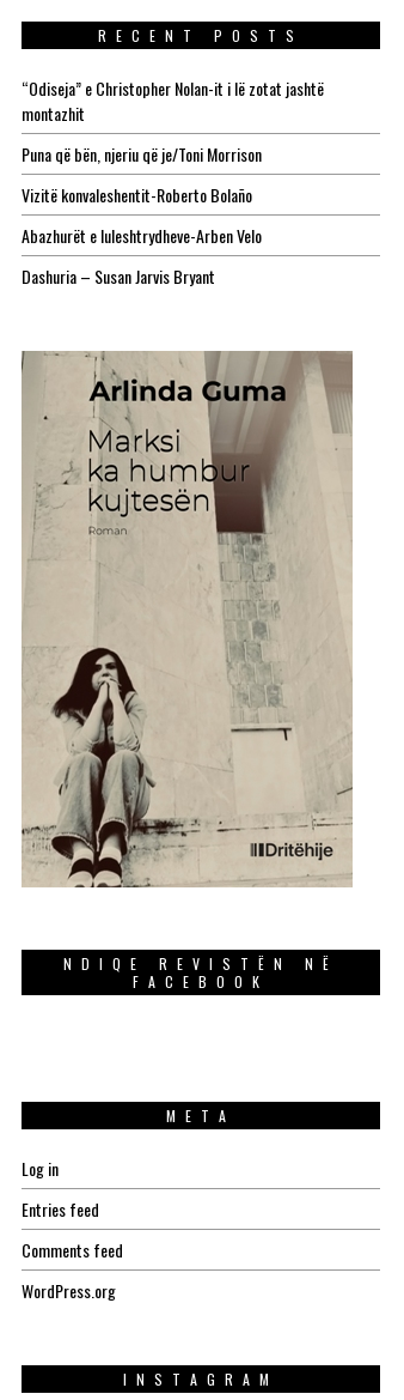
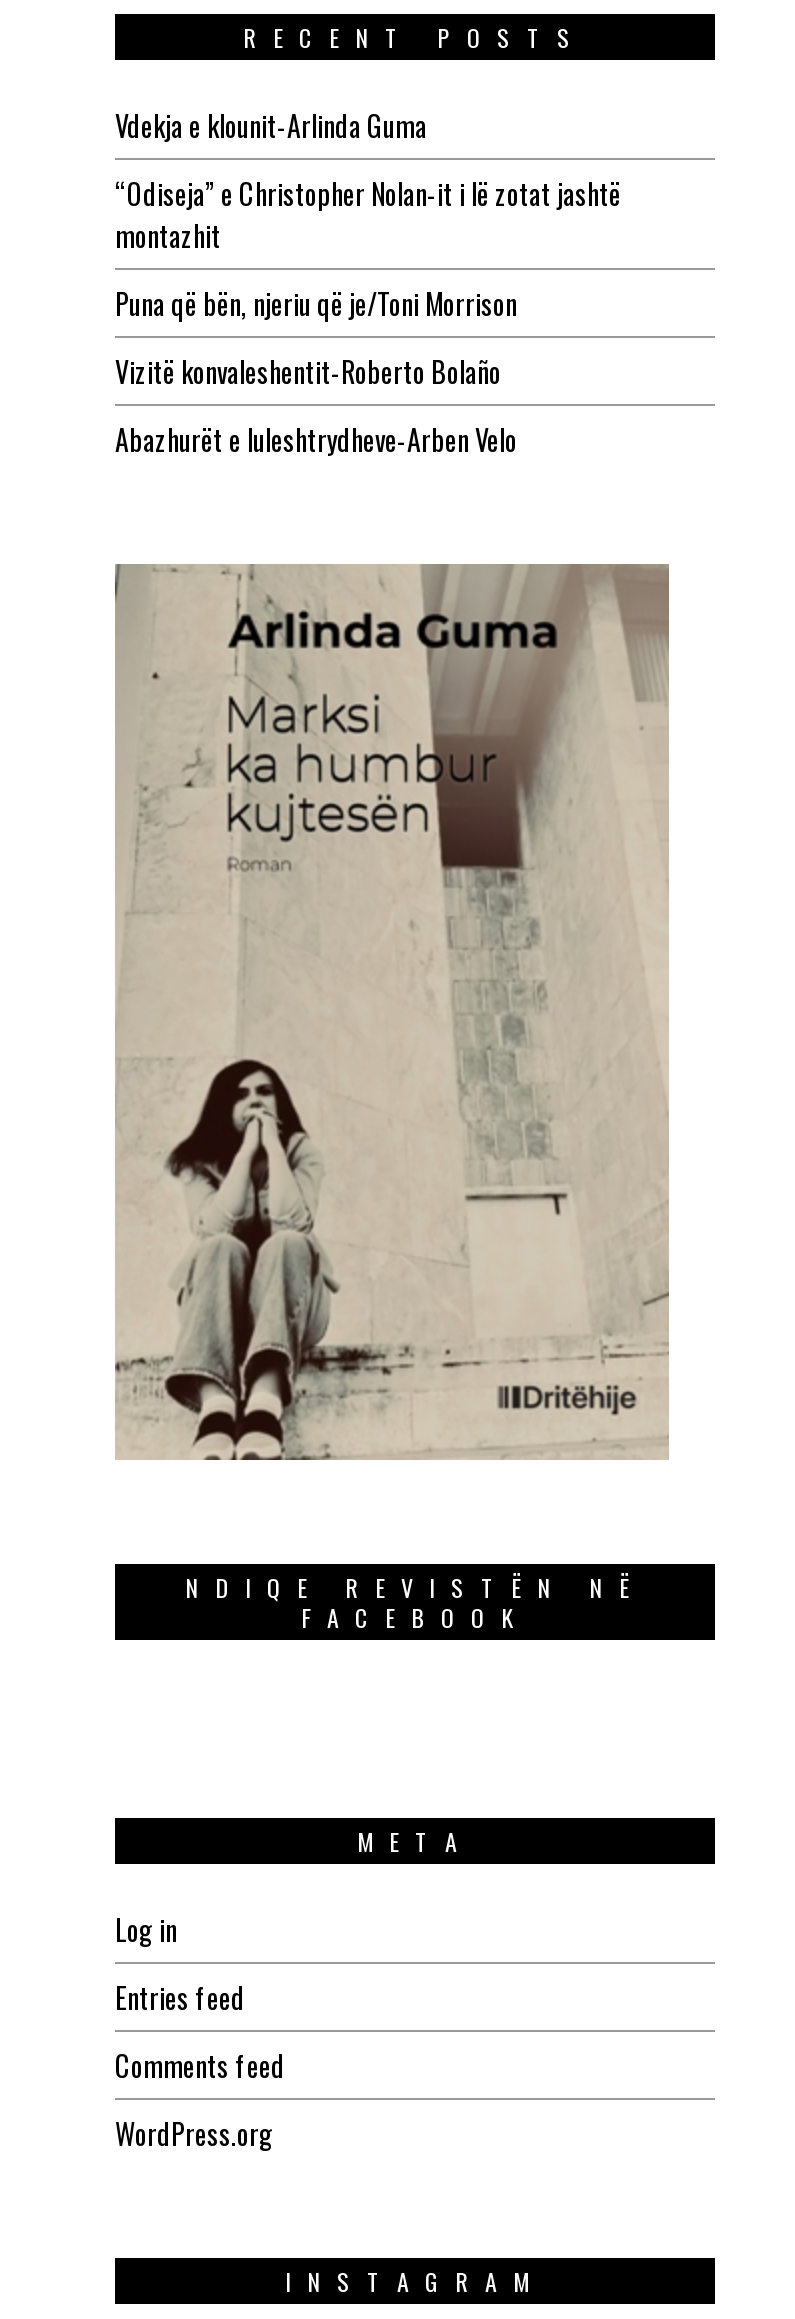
none -> [115,104,427,146] Vdekja e klounit-Arlinda Guma
moved [22,75,324,247] -> [115,172,621,460]: “Odiseja” e Christopher Nolan-it i lë zotat jashtë | montazhit | Puna që bën, njeriu që je/Toni Morrison | Vizitë konvaleshentit-Roberto Bolaño | Abazhurët e luleshtrydheve-Arben Velo
[22,263,215,288] Dashuria – Susan Jarvis Bryant -> none

